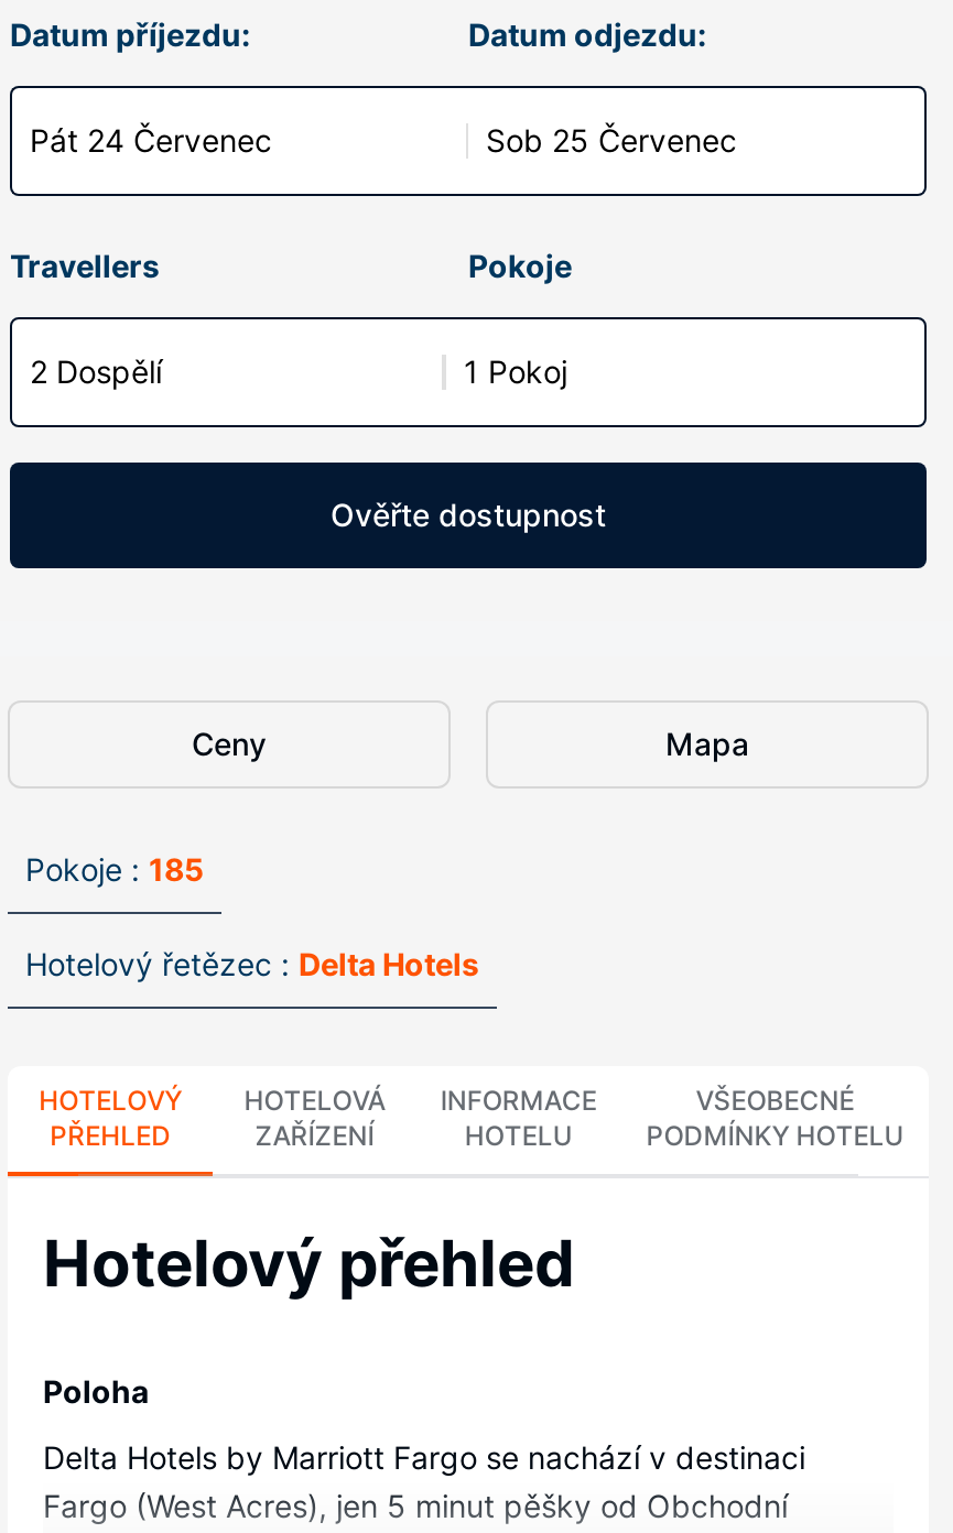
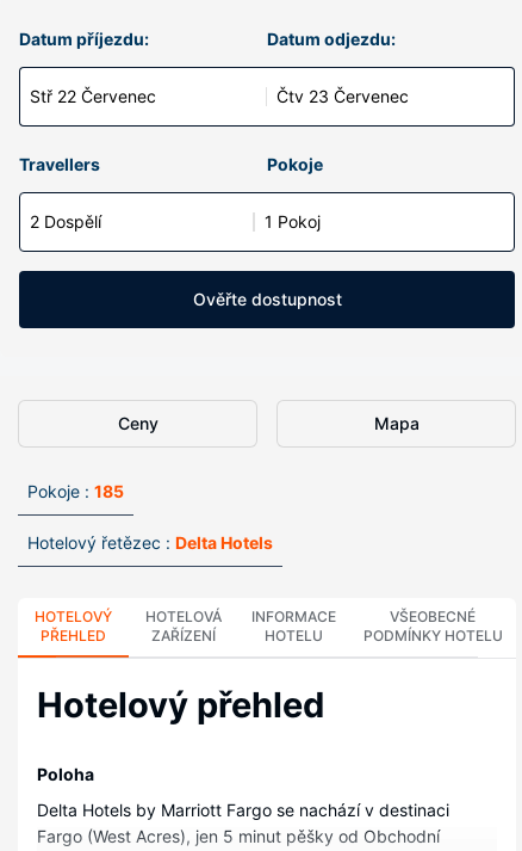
[30,121,272,159] Pát 24 Červenec -> [30,86,156,106] Stř 22 Červenec
[486,121,737,159] Sob 25 Červenec -> [276,86,409,106] Čtv 23 Červenec

